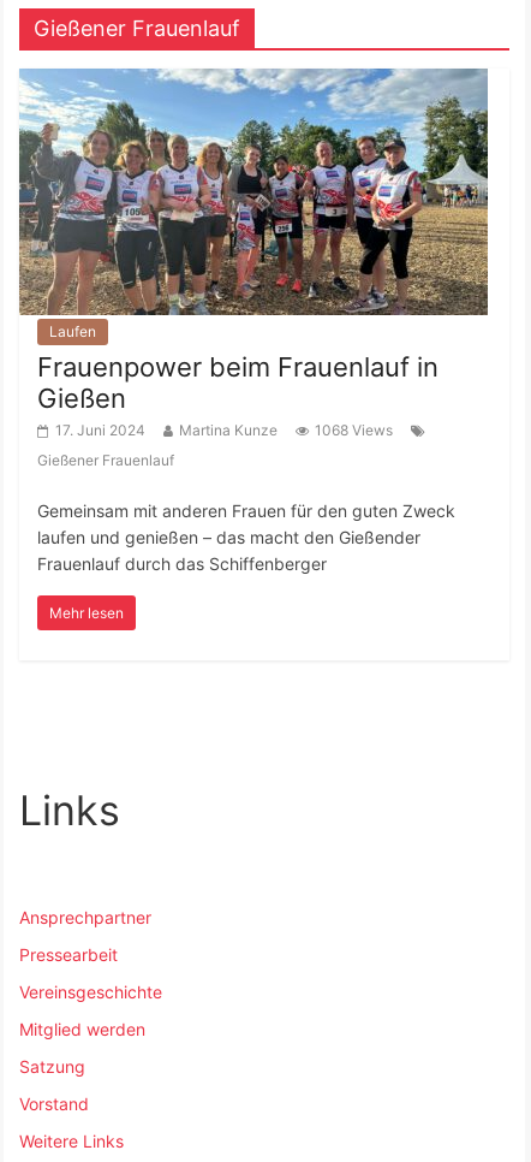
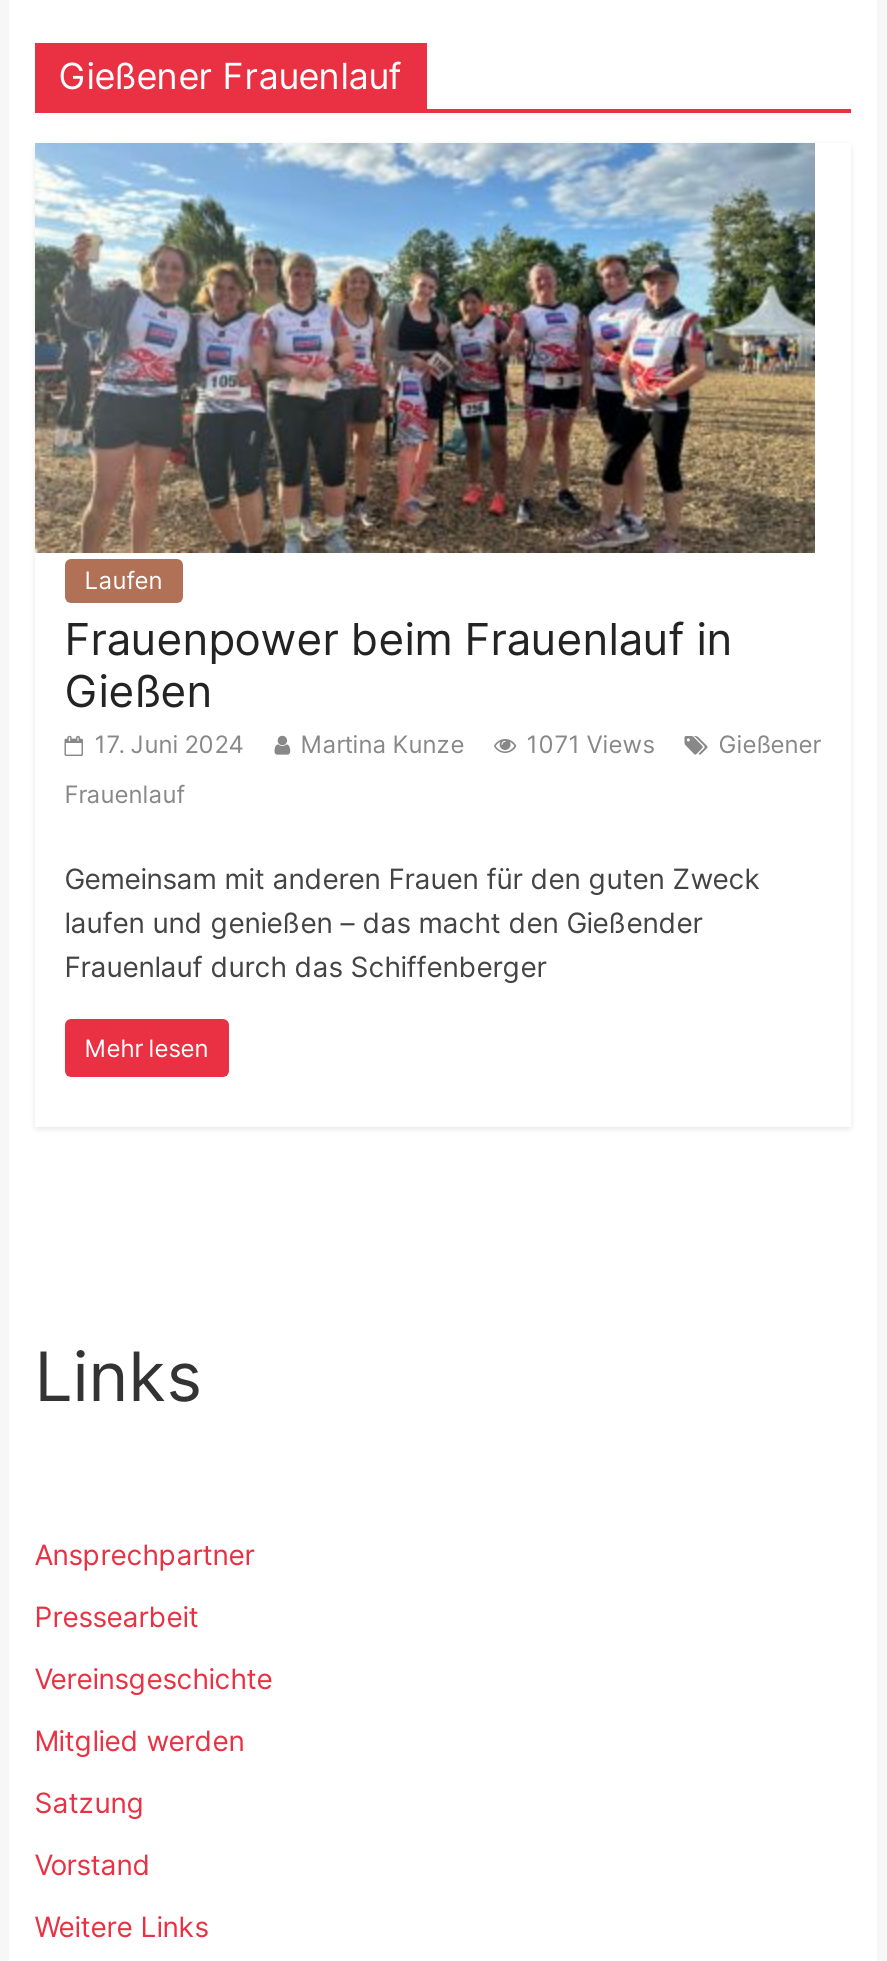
[315,421,393,439] 1068 Views -> [527,729,821,759] 1071 Views | Gießener
[37,451,174,469] Gießener Frauenlauf -> [65,779,185,809] Frauenlauf

